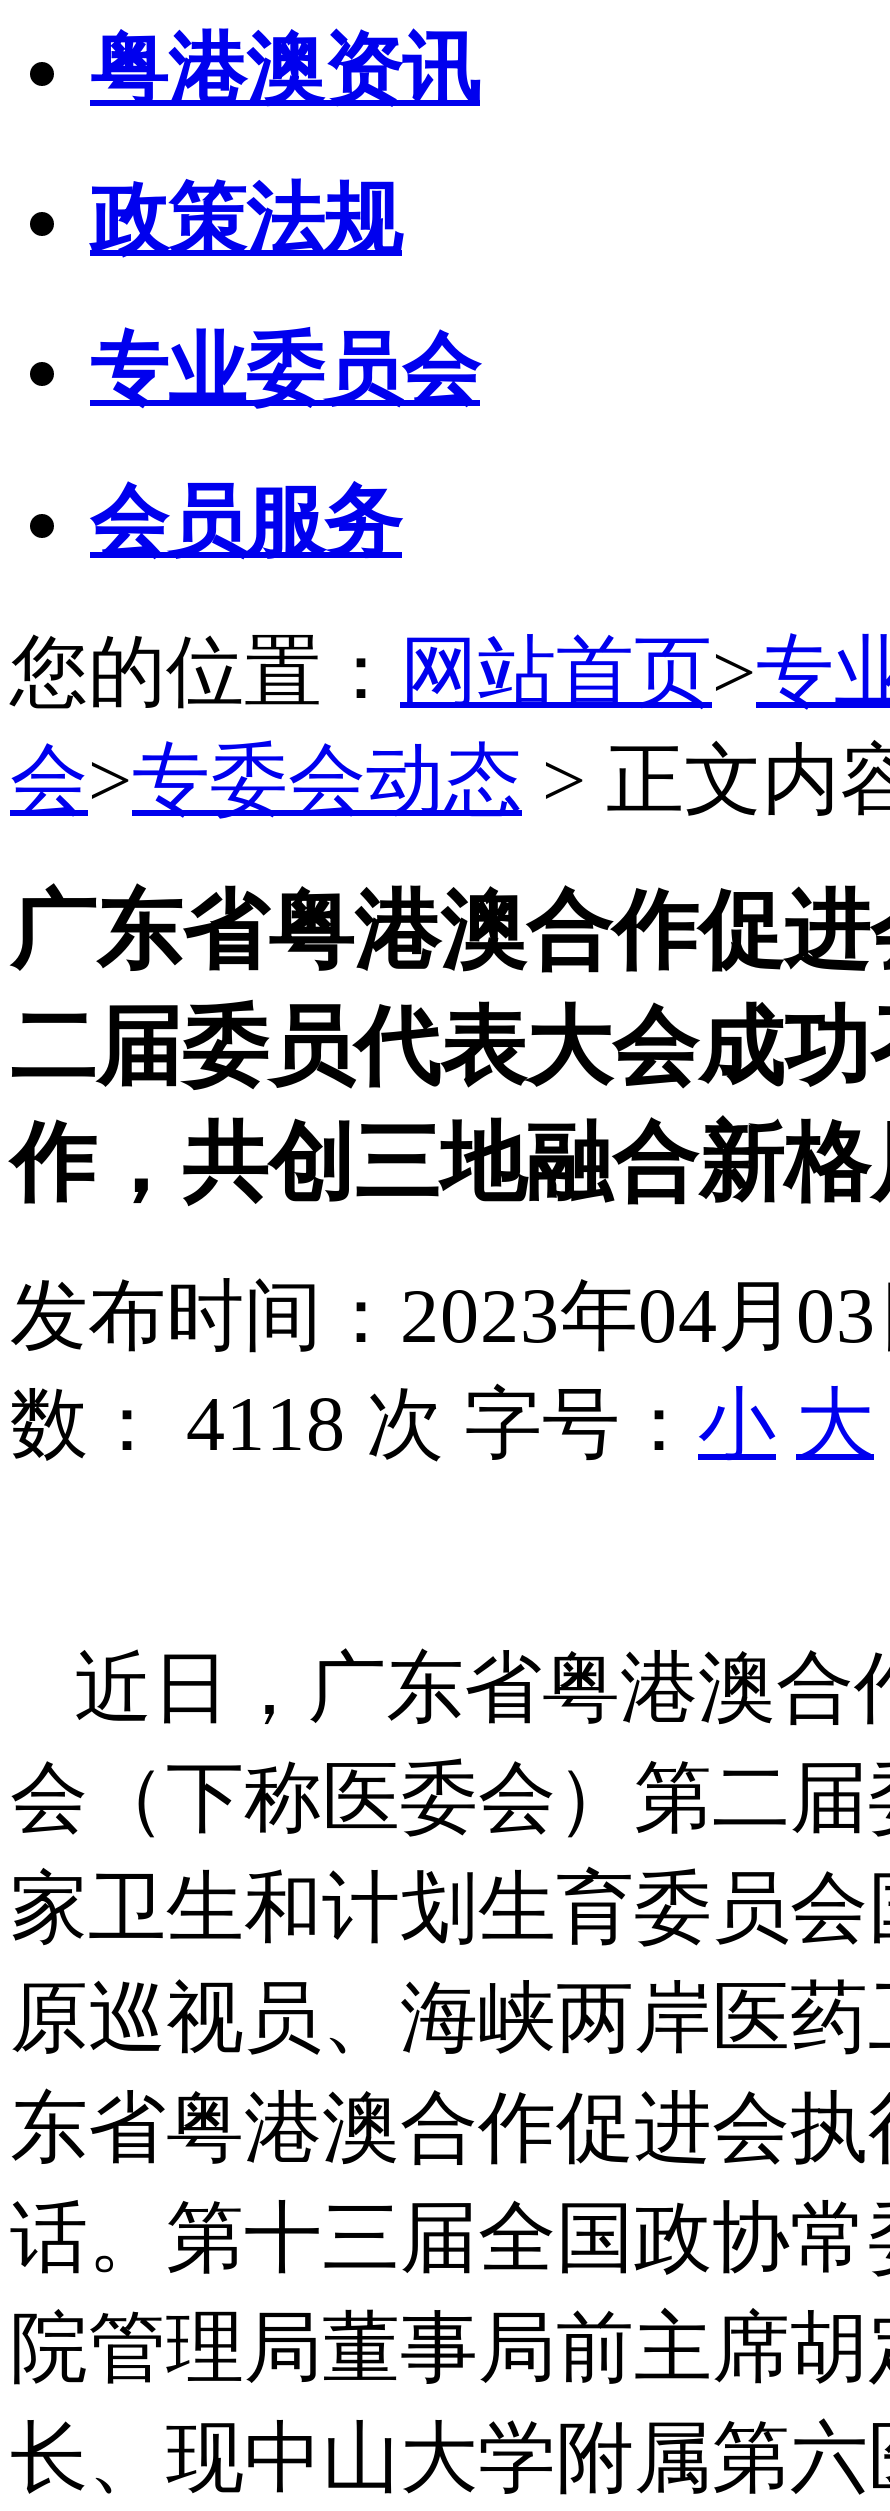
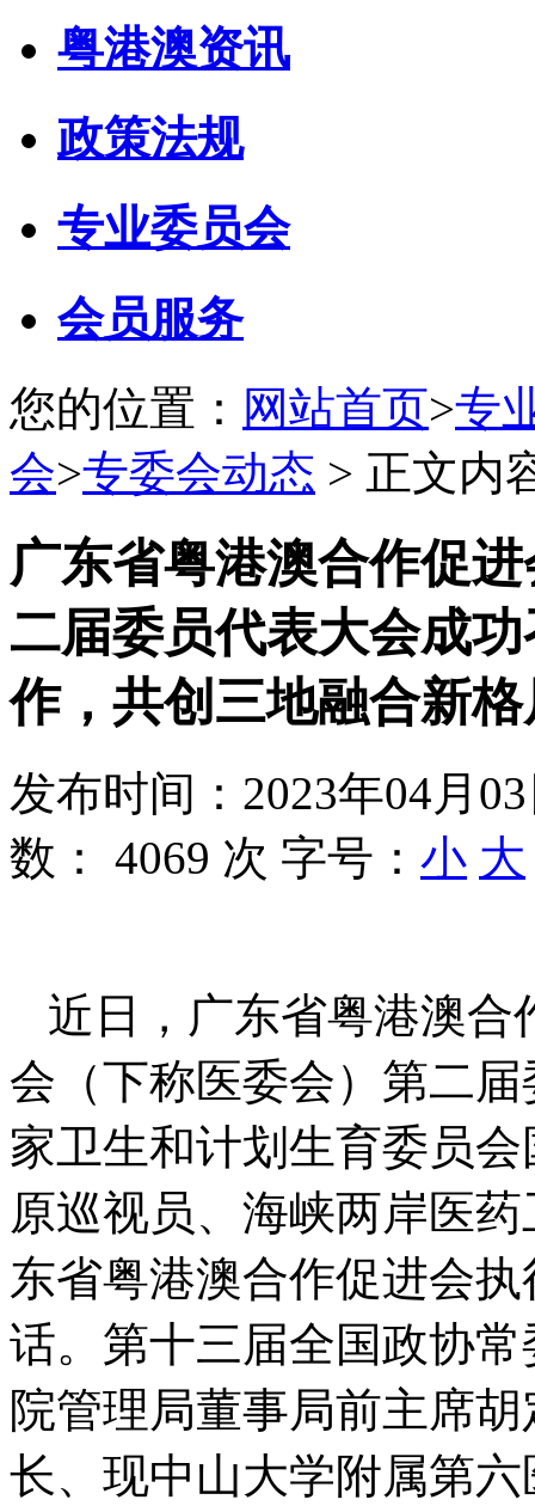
[10,1379,874,1465] 数：4118 次 字号：小 大 -> [10,831,525,883] 数：4069 次 字号：小 大

